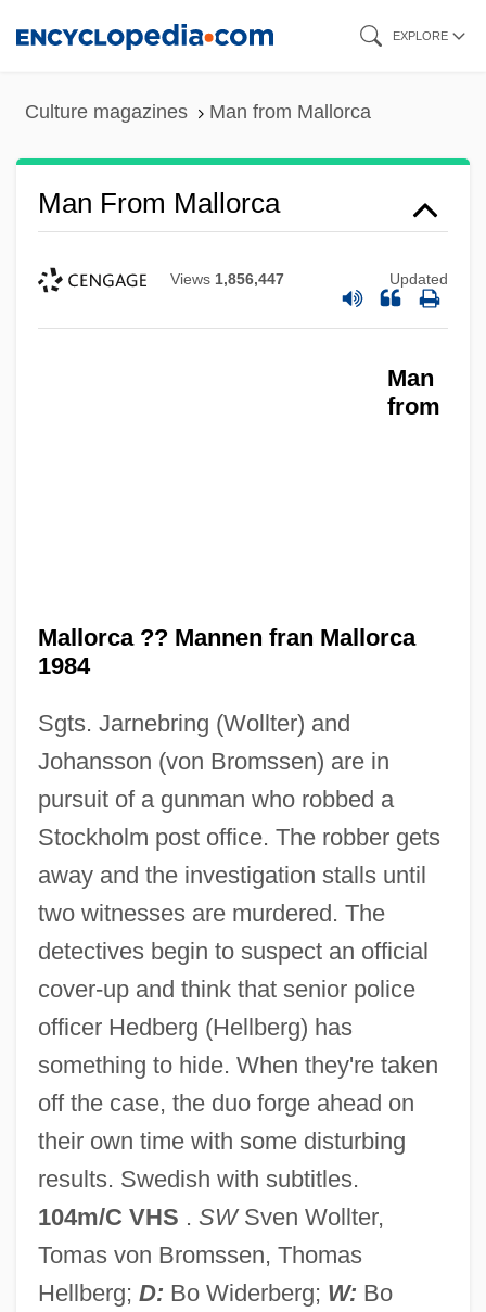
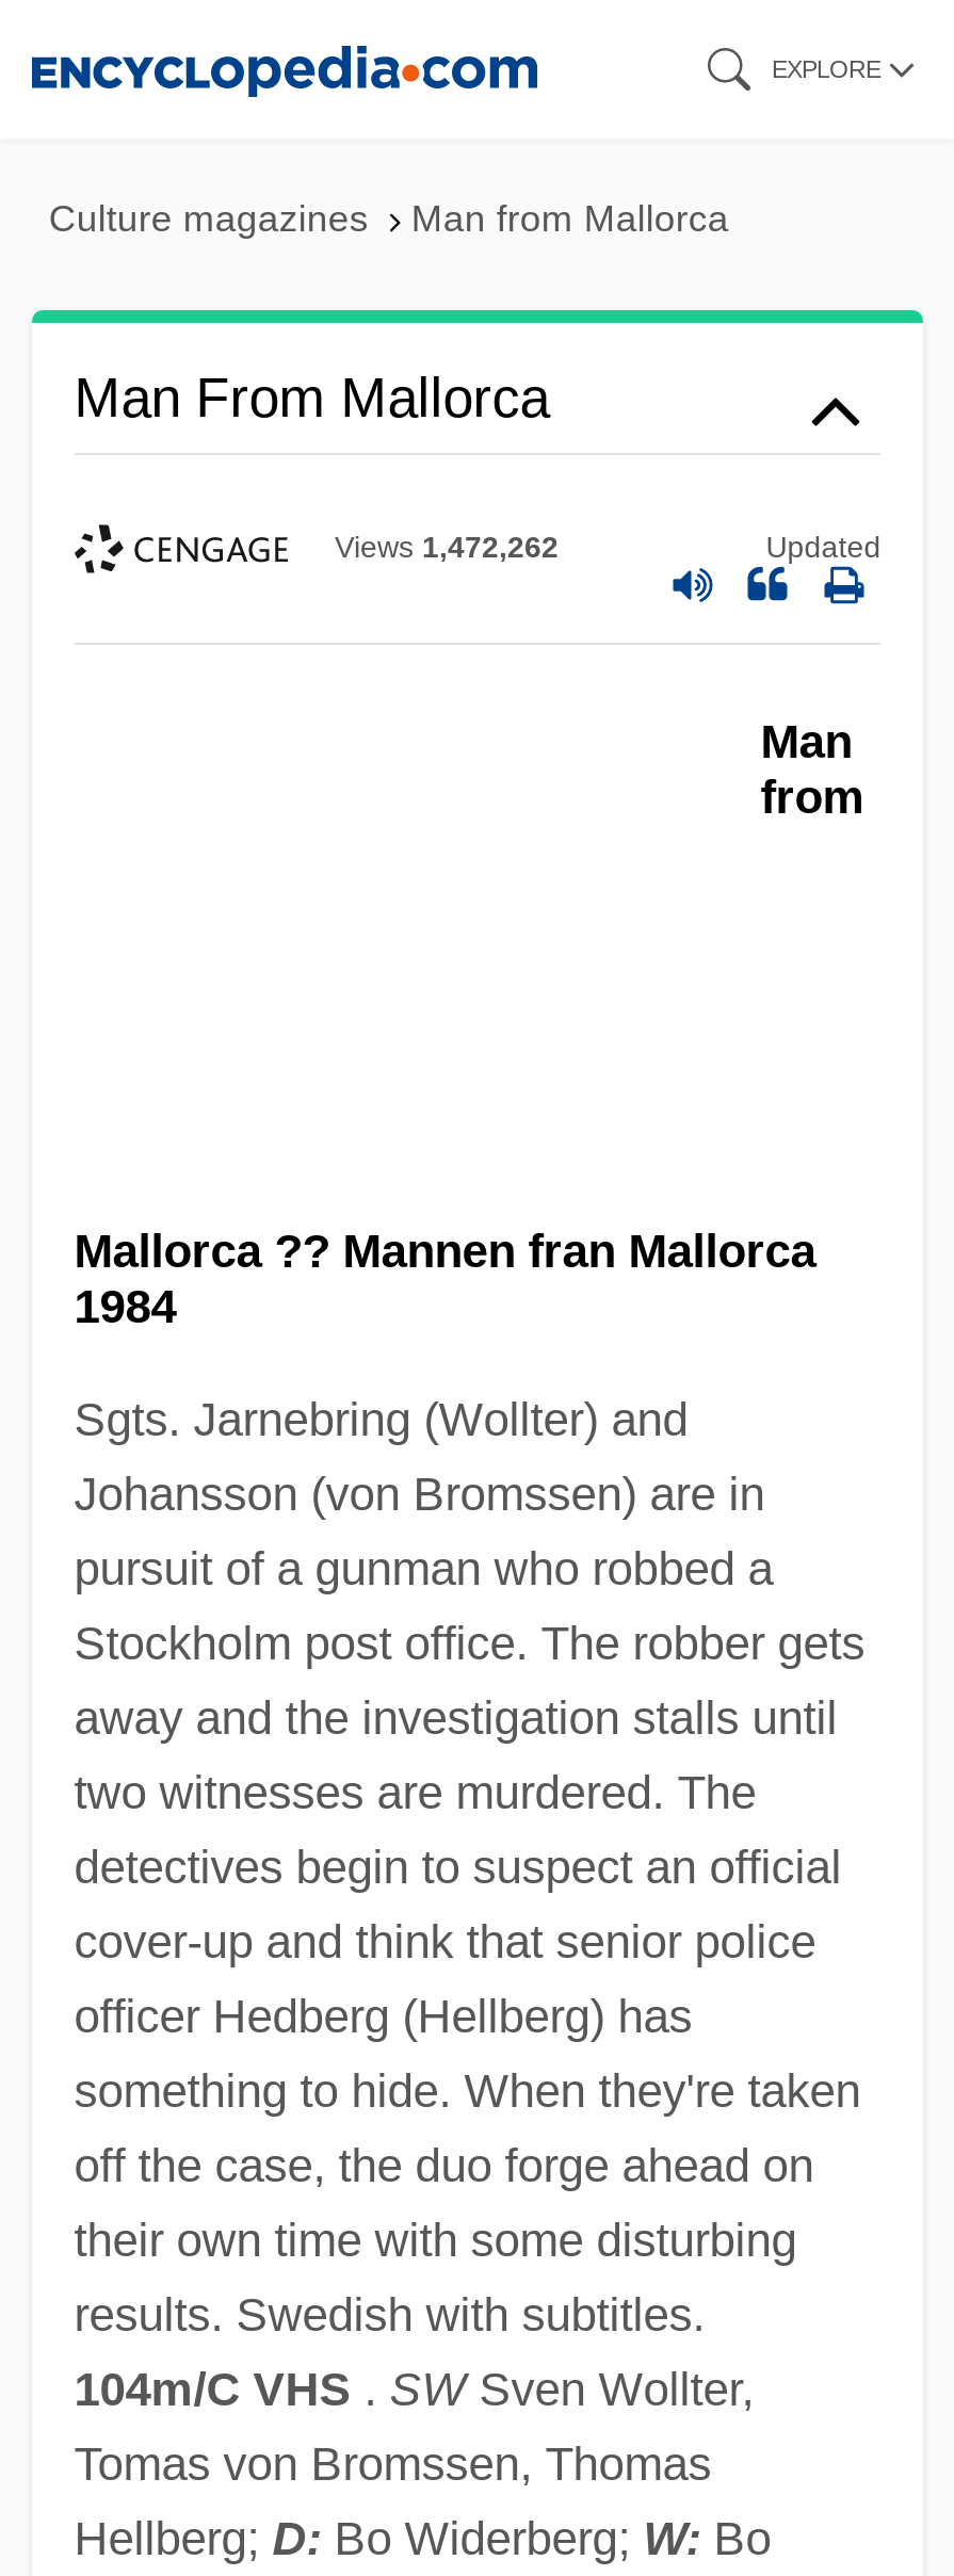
[170,271,284,288] Views 1,856,447 -> [335,531,559,565] Views 1,472,262

